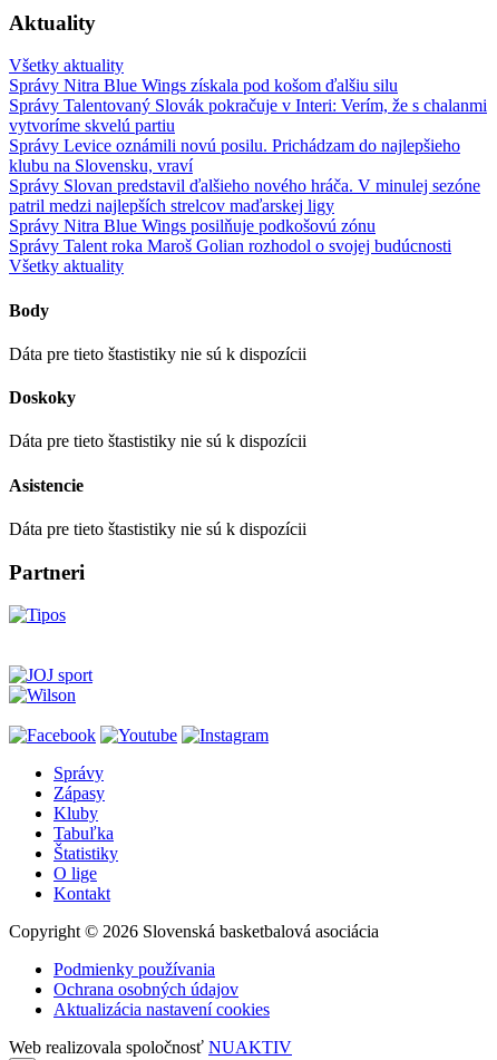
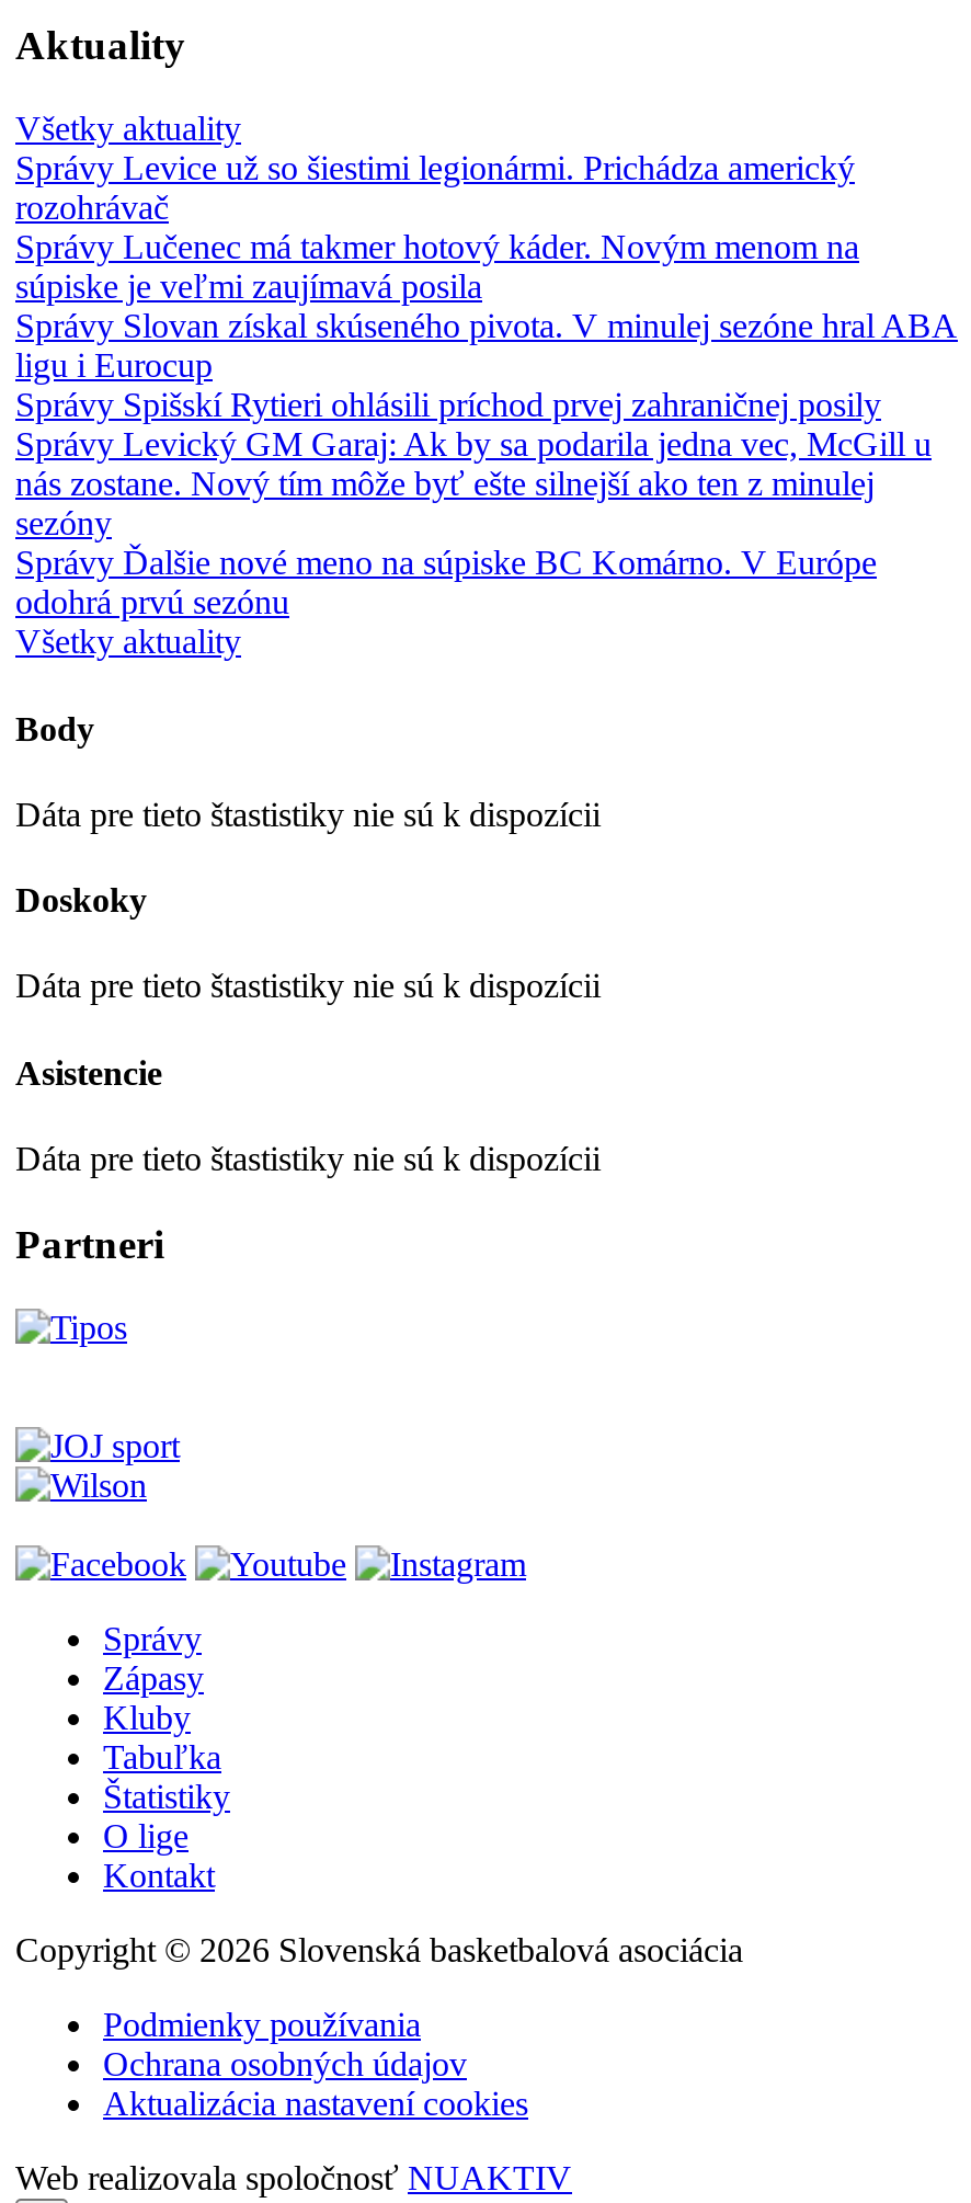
[9,76,487,255] Správy Nitra Blue Wings získala pod košom ďalšiu silu | Správy Talentovaný Slovák pokračuje v Interi: Verím, že s chalanmi | vytvoríme skvelú partiu | Správy Levice oznámili novú posilu. Prichádzam do najlepšieho | klubu na Slovensku, vraví | Správy Slovan predstavil ďalšieho nového hráča. V minulej sezóne | patril medzi najlepších strelcov maďarskej ligy | Správy Nitra Blue Wings posilňuje podkošovú zónu | Správy Talent roka Maroš Golian rozhodol o svojej budúcnosti -> [15,149,958,621] Správy Levice už so šiestimi legionármi. Prichádza americký | rozohrávač | Správy Lučenec má takmer hotový káder. Novým menom na | súpiske je veľmi zaujímavá posila | Správy Slovan získal skúseného pivota. V minulej sezóne hral ABA | ligu i Eurocup | Správy Spišskí Rytieri ohlásili príchod prvej zahraničnej posily | Správy Levický GM Garaj: Ak by sa podarila jedna vec, McGill u | nás zostane. Nový tím môže byť ešte silnejší ako ten z minulej | sezóny | Správy Ďalšie nové meno na súpiske BC Komárno. V Európe | odohrá prvú sezónu

